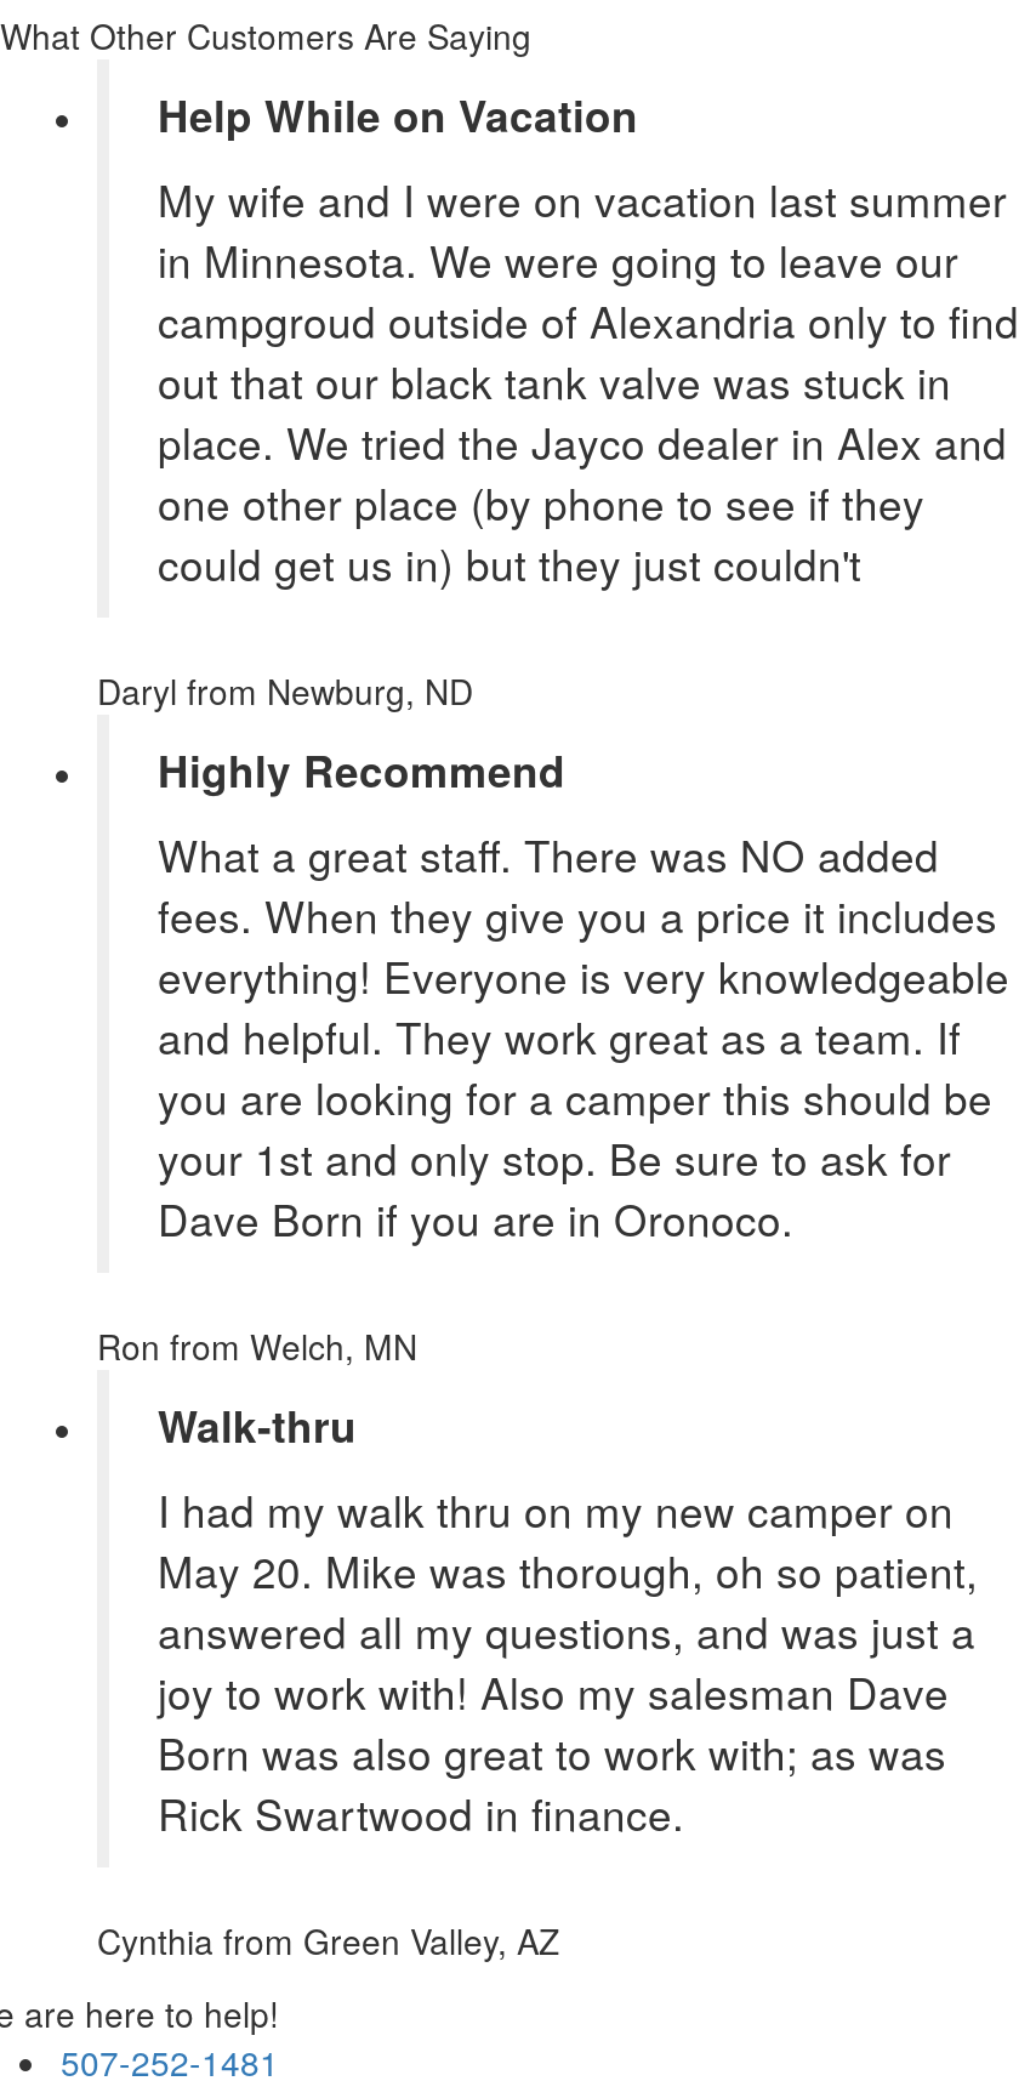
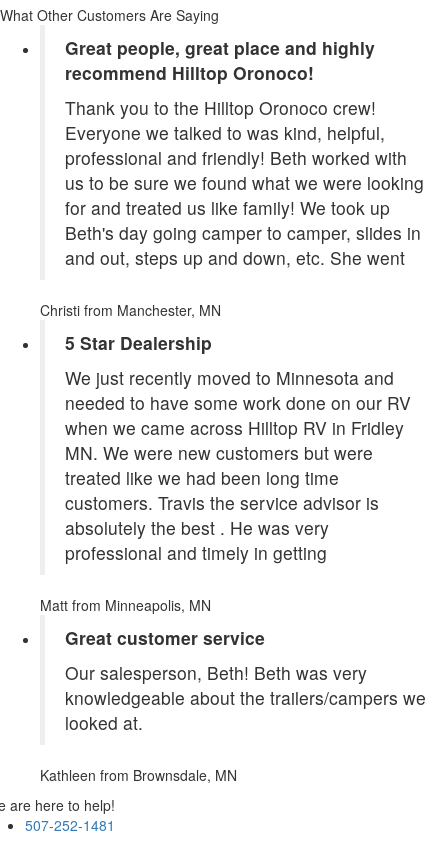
[158,84,1019,593] Help While on Vacation | My wife and I were on vacation last summer | in Minnesota. We were going to leave our | campgroud outside of Alexandria only to find | out that our black tank valve was stuck in | place. We tried the Jayco dealer in Alex and | one other place (by phone to see if they | could get us in) but they just couldn't -> [65,35,424,270] Great people, great place and highly | recommend Hilltop Oronoco! | Thank you to the Hilltop Oronoco crew! | Everyone we talked to was kind, helpful, | professional and friendly! Beth worked with | us to be sure we found what we were looking | for and treated us like family! We took up | Beth's day going camper to camper, slides in | and out, steps up and down, etc. She went
[97,666,1009,1249] Daryl from Newburg, ND | Highly Recommend | What a great staff. There was NO added | fees. When they give you a price it includes | everything! Everyone is very knowledgeable | and helpful. They work great as a team. If | you are looking for a camper this should be | your 1st and only stop. Be sure to ask for | Dave Born if you are in Oronoco. -> [40,300,411,565] Christi from Manchester, MN | 5 Star Dealership | We just recently moved to Minnesota and | needed to have some work done on our RV | when we came across Hilltop RV in Fridley | MN. We were new customers but were | treated like we had been long time | customers. Travis the service advisor is | absolutely the best . He was very | professional and timely in getting
[97,1321,978,1843] Ron from Welch, MN | Walk-thru | I had my walk thru on my new camper on | May 20. Mike was thorough, oh so patient, | answered all my questions, and was just a | joy to work with! Also my salesman Dave | Born was also great to work with; as was | Rick Swartwood in finance. -> [40,595,426,735] Matt from Minneapolis, MN | Great customer service | Our salesperson, Beth! Beth was very | knowledgeable about the trailers/campers we | looked at.
[97,1916,560,1965] Cynthia from Green Valley, AZ -> [40,765,237,785] Kathleen from Brownsdale, MN

